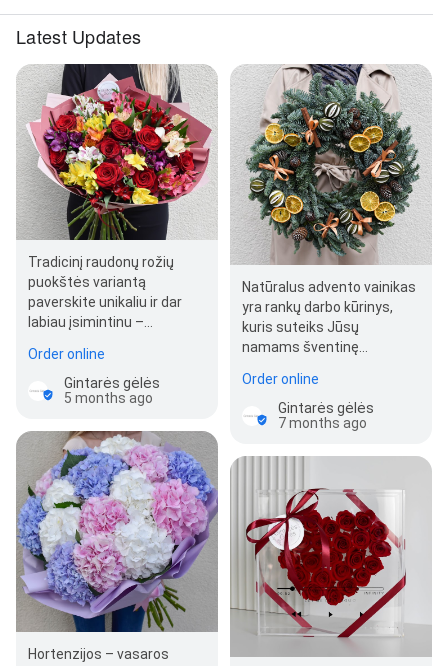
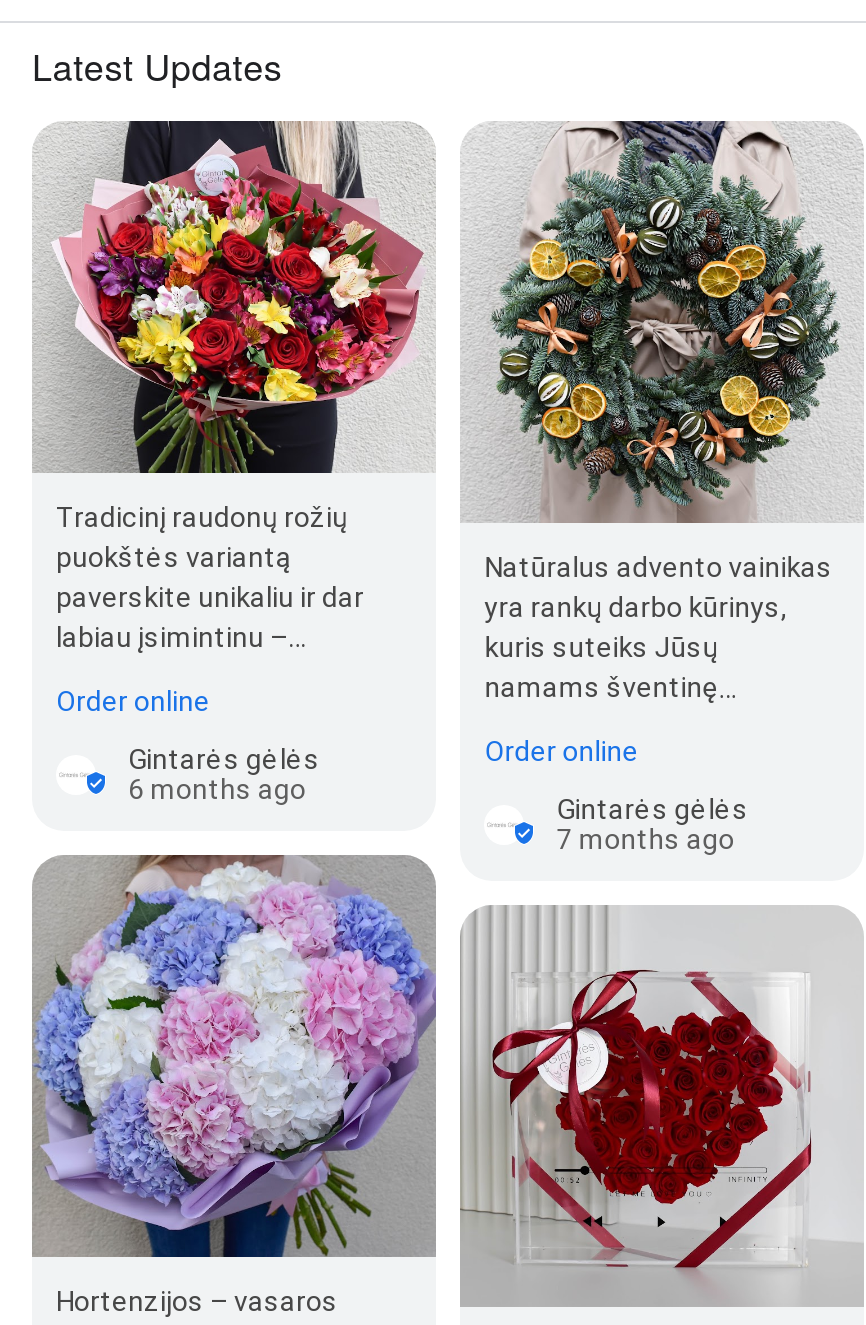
[64,390,153,406] 5 months ago -> [128,773,306,805] 6 months ago

